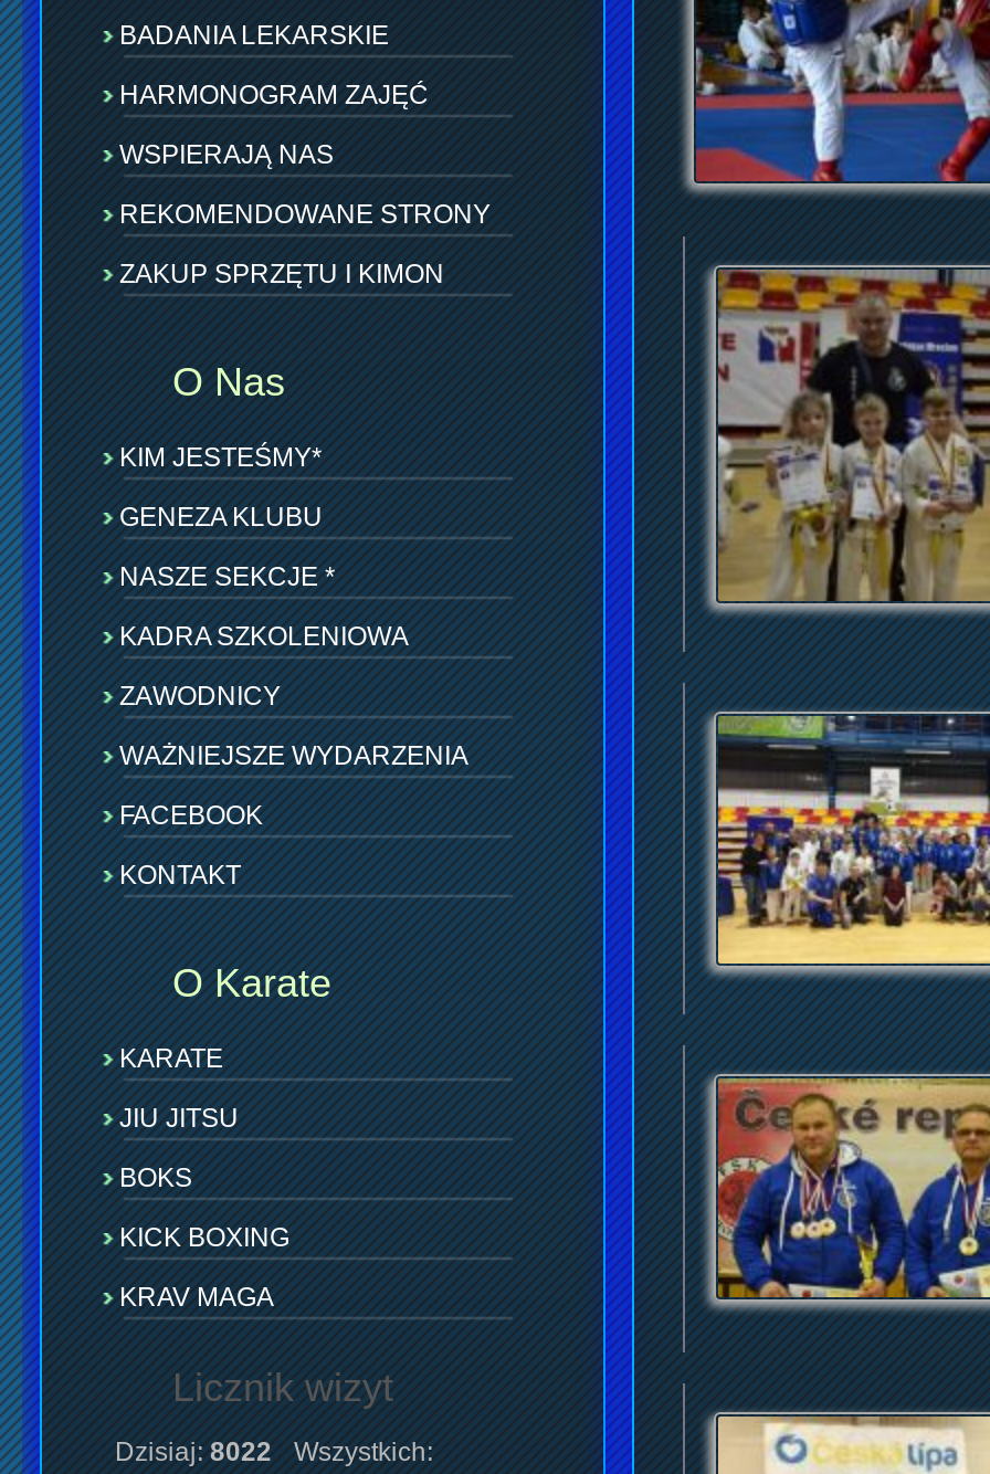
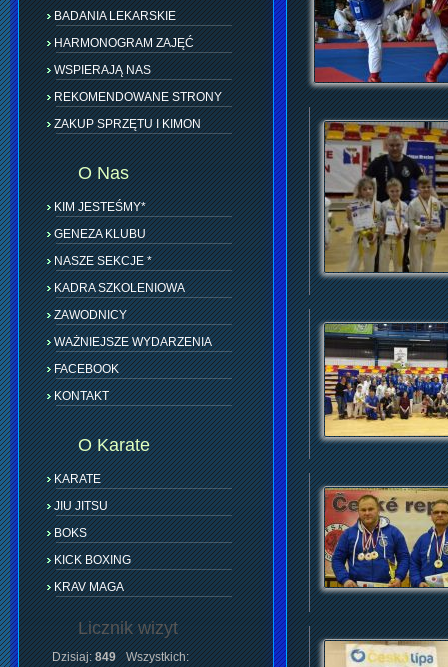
[115,1436,433,1467] Dzisiaj: 8022 Wszystkich: -> [52,650,189,664] Dzisiaj: 849 Wszystkich:

